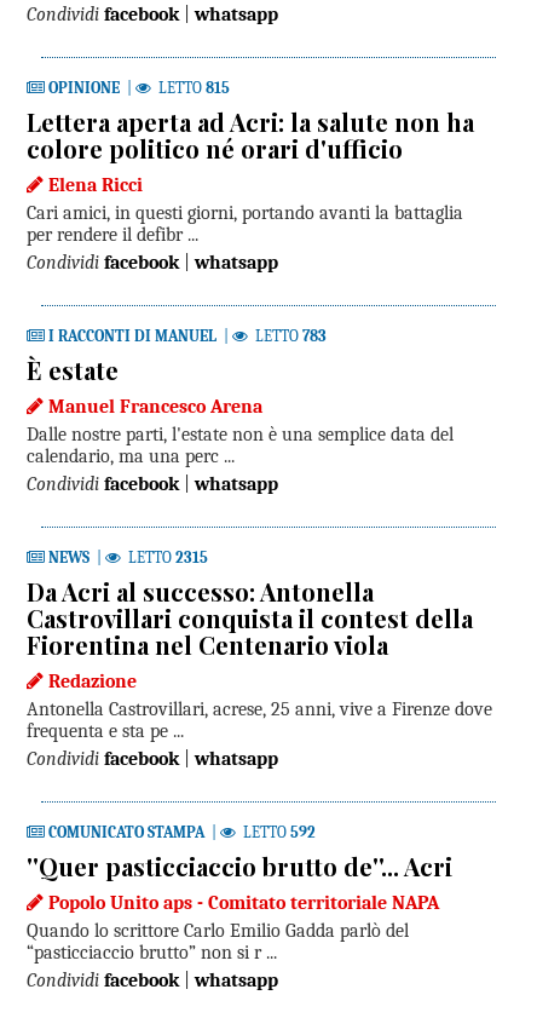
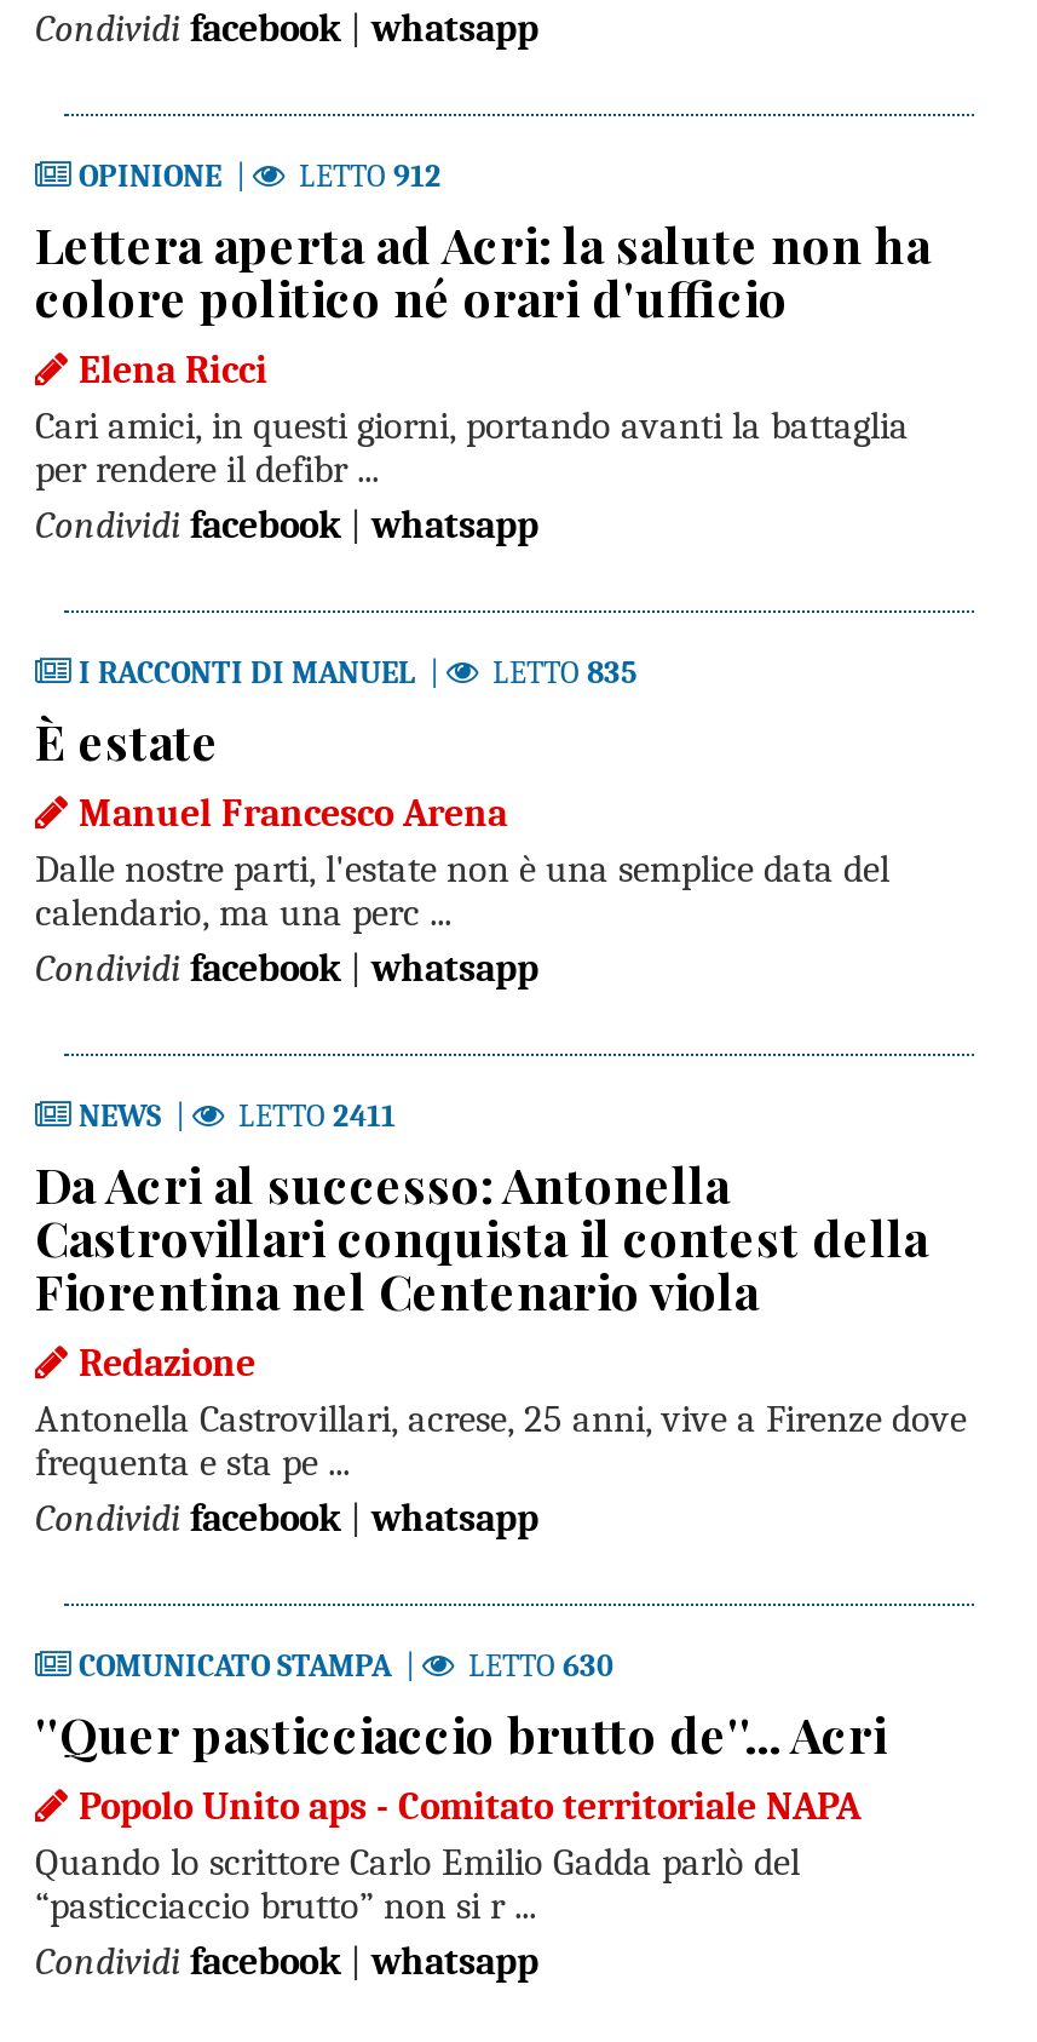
[151,79,230,97] LETTO 815 -> [284,157,442,194] LETTO 912
[248,327,327,345] LETTO 783 -> [478,654,638,690] LETTO 835
[121,548,208,566] LETTO 2315 -> [224,1097,396,1134] LETTO 2411
[236,823,316,841] LETTO 592 -> [454,1647,613,1683] LETTO 630

